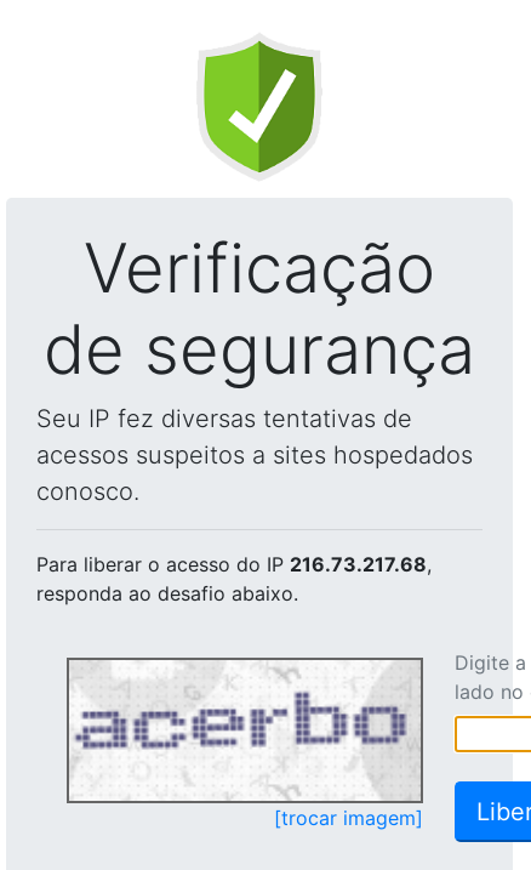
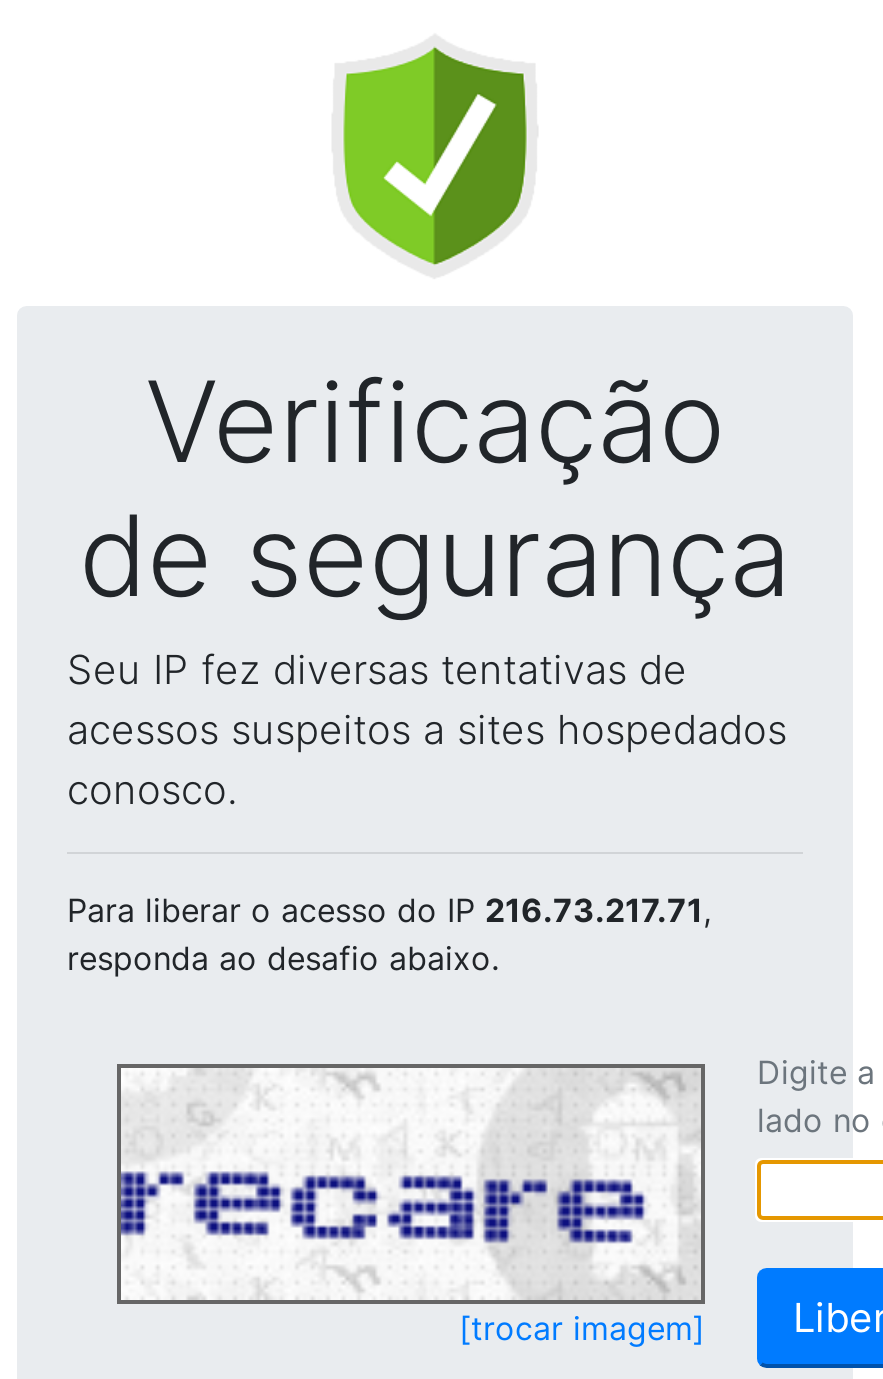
[36,552,432,576] Para liberar o acesso do IP 216.73.217.68, -> [67,890,711,930] Para liberar o acesso do IP 216.73.217.71,
[69,661,407,798] [image] -> [119,1072,683,1296] [image]

